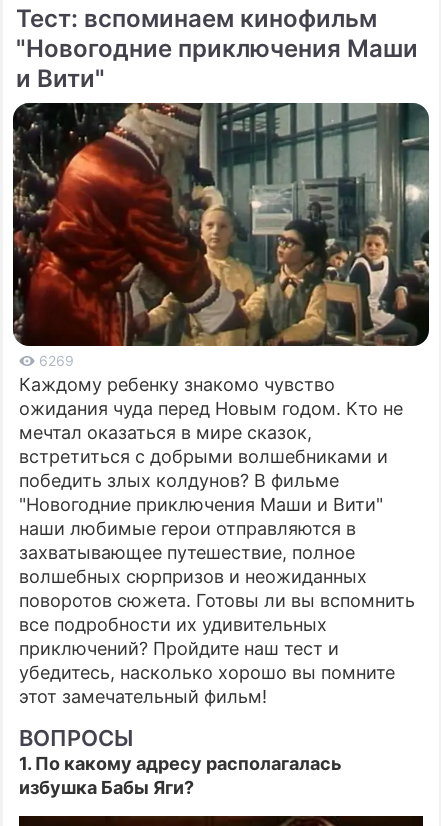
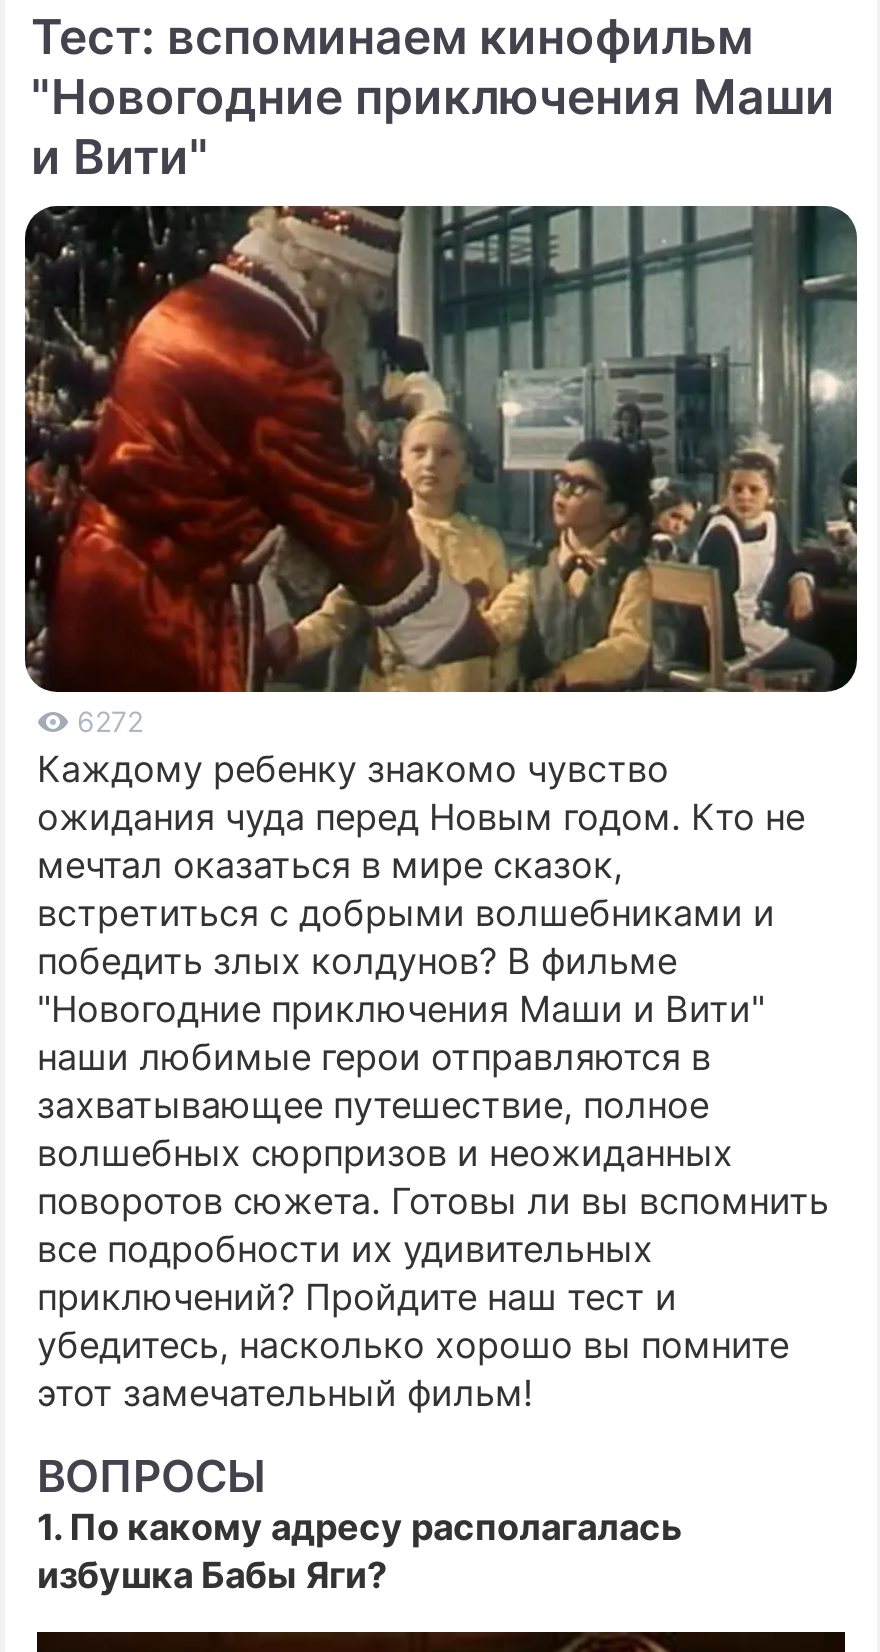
[39,352,74,369] 6269 -> [77,704,143,738] 6272

